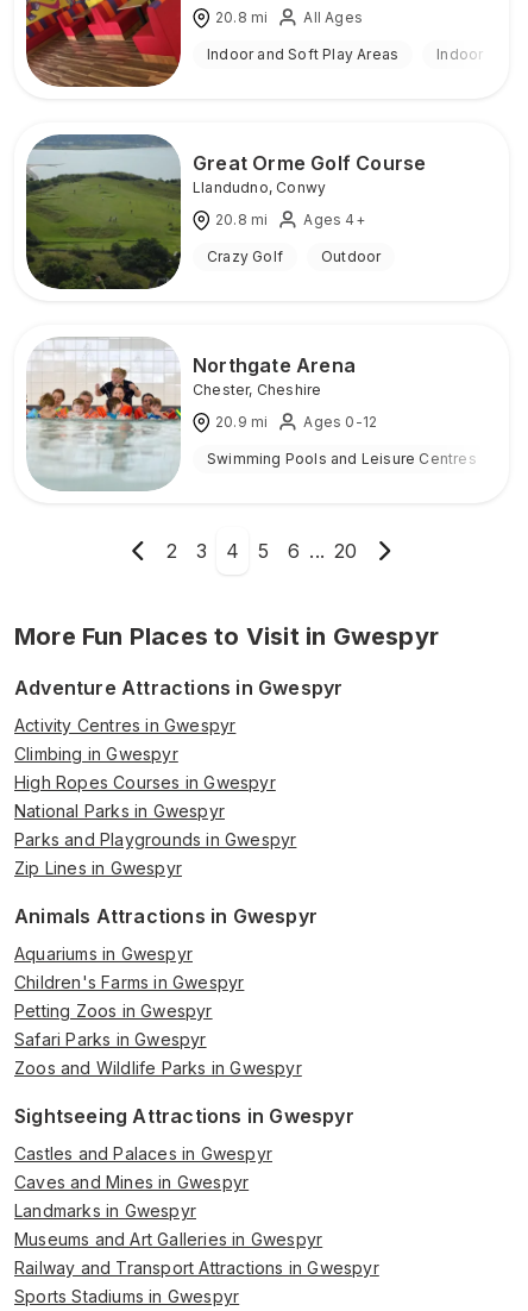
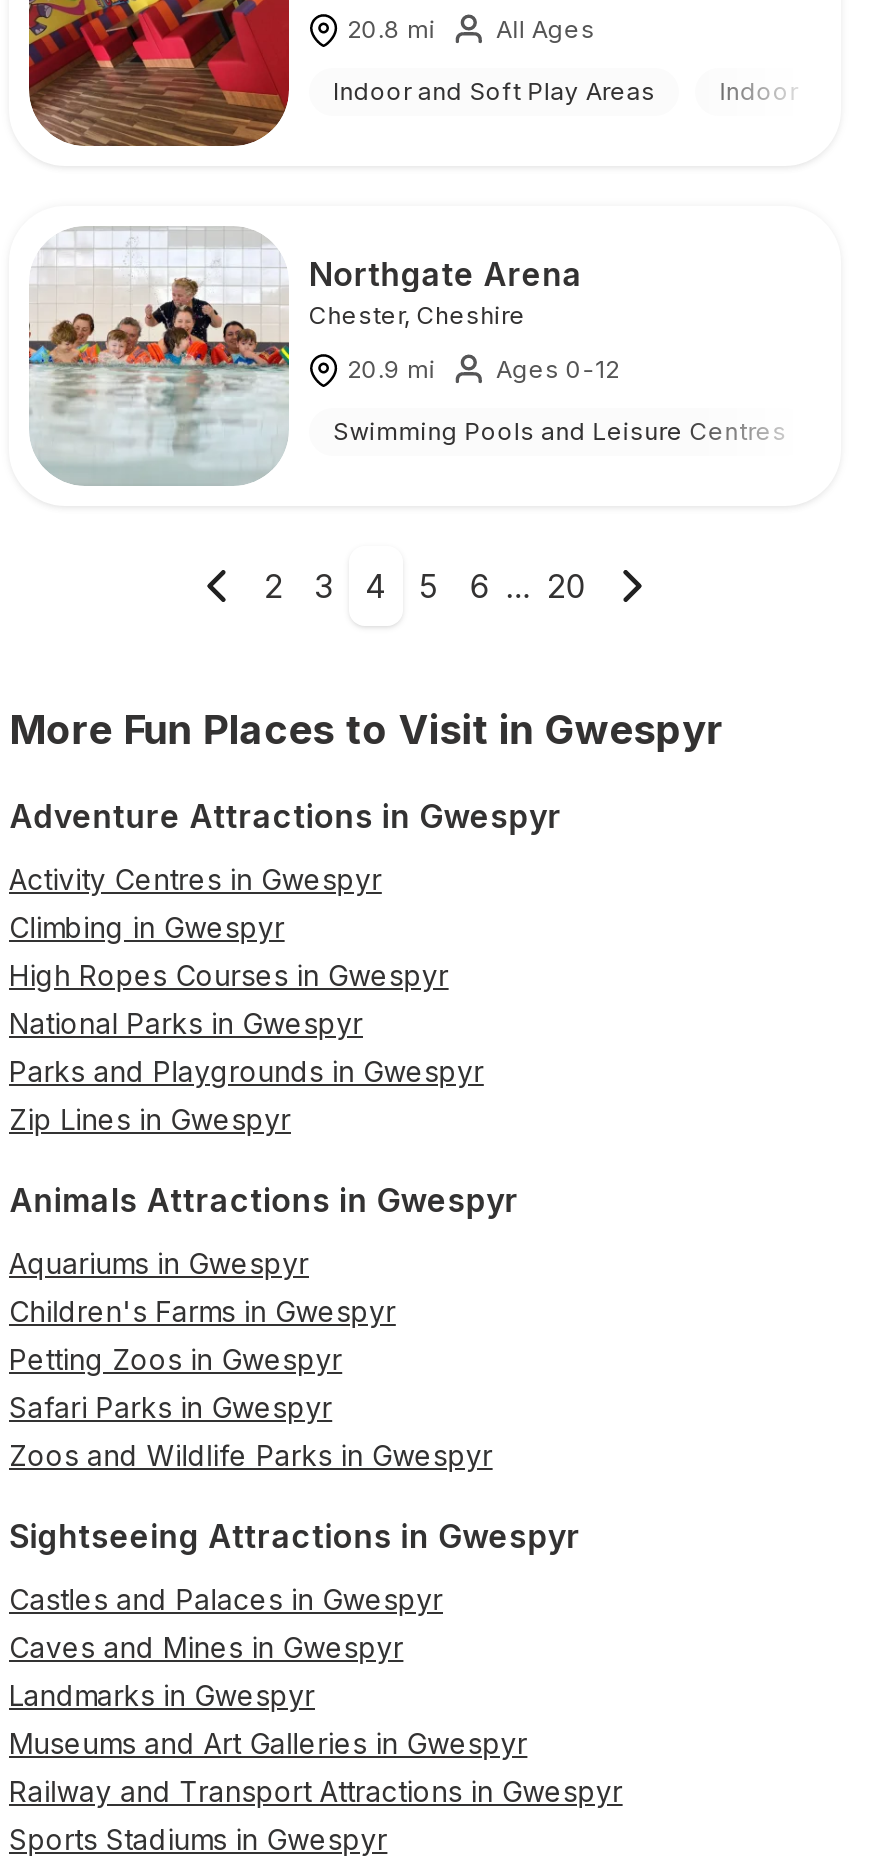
[25,134,426,289] [image] | Great Orme Golf Course | Llandudno, Conwy | 20.8 mi | Ages 4+ | Crazy Golf | Outdoor -> none

